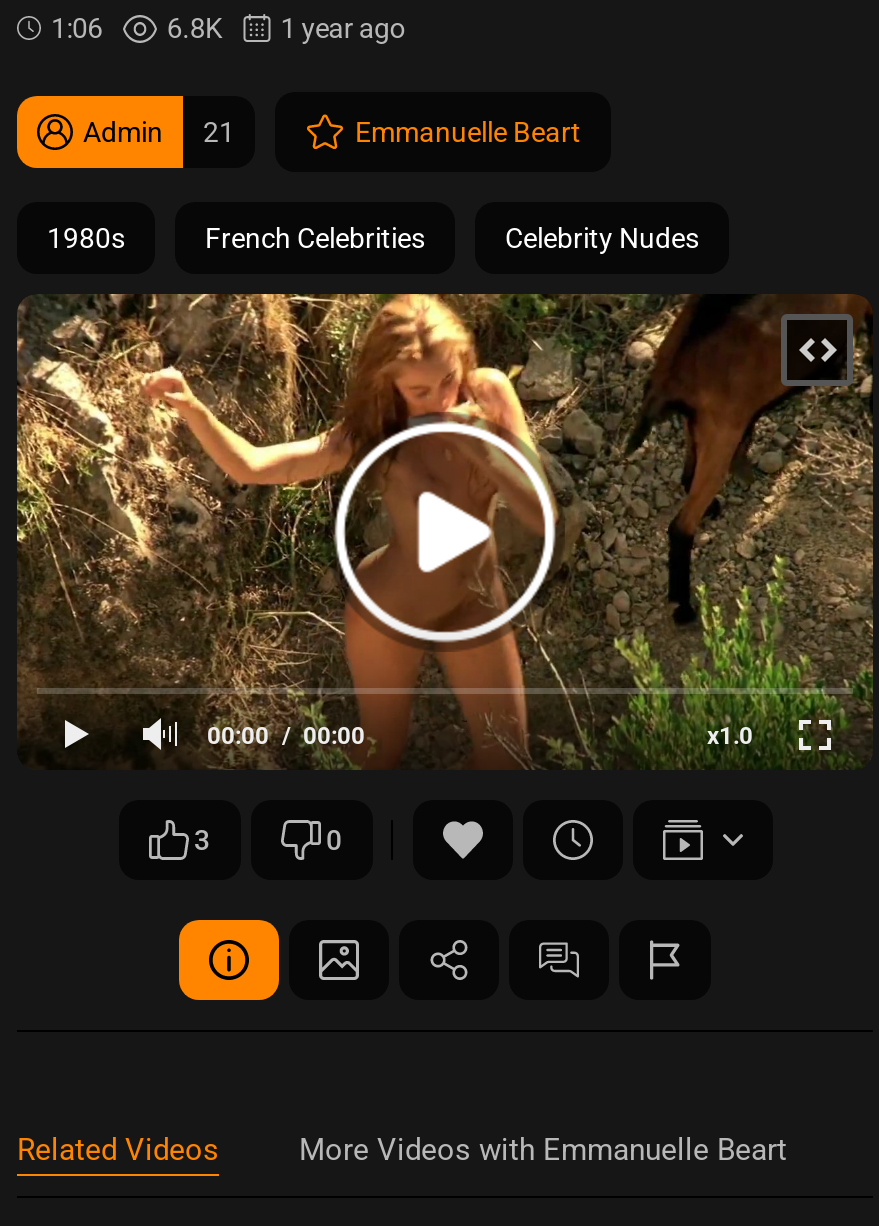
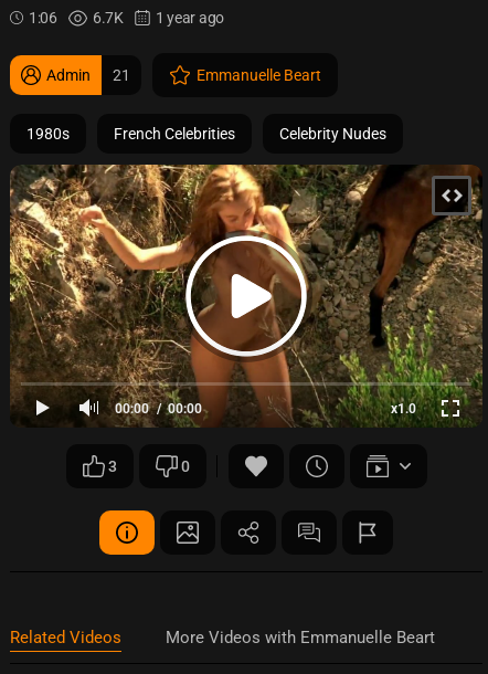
[167,12,405,44] 6.8K 1 year ago -> [93,9,224,27] 6.7K 1 year ago

